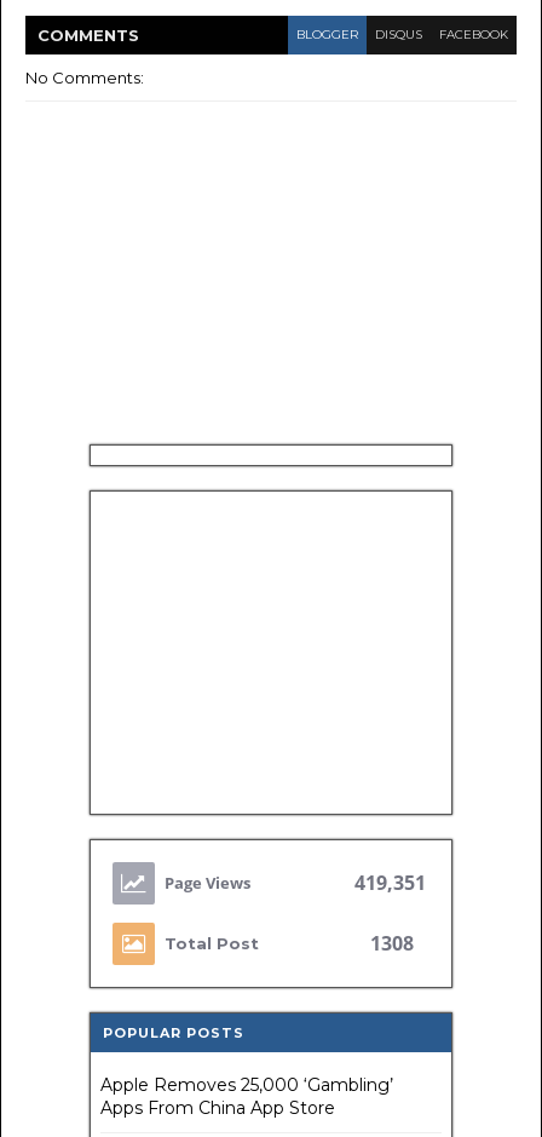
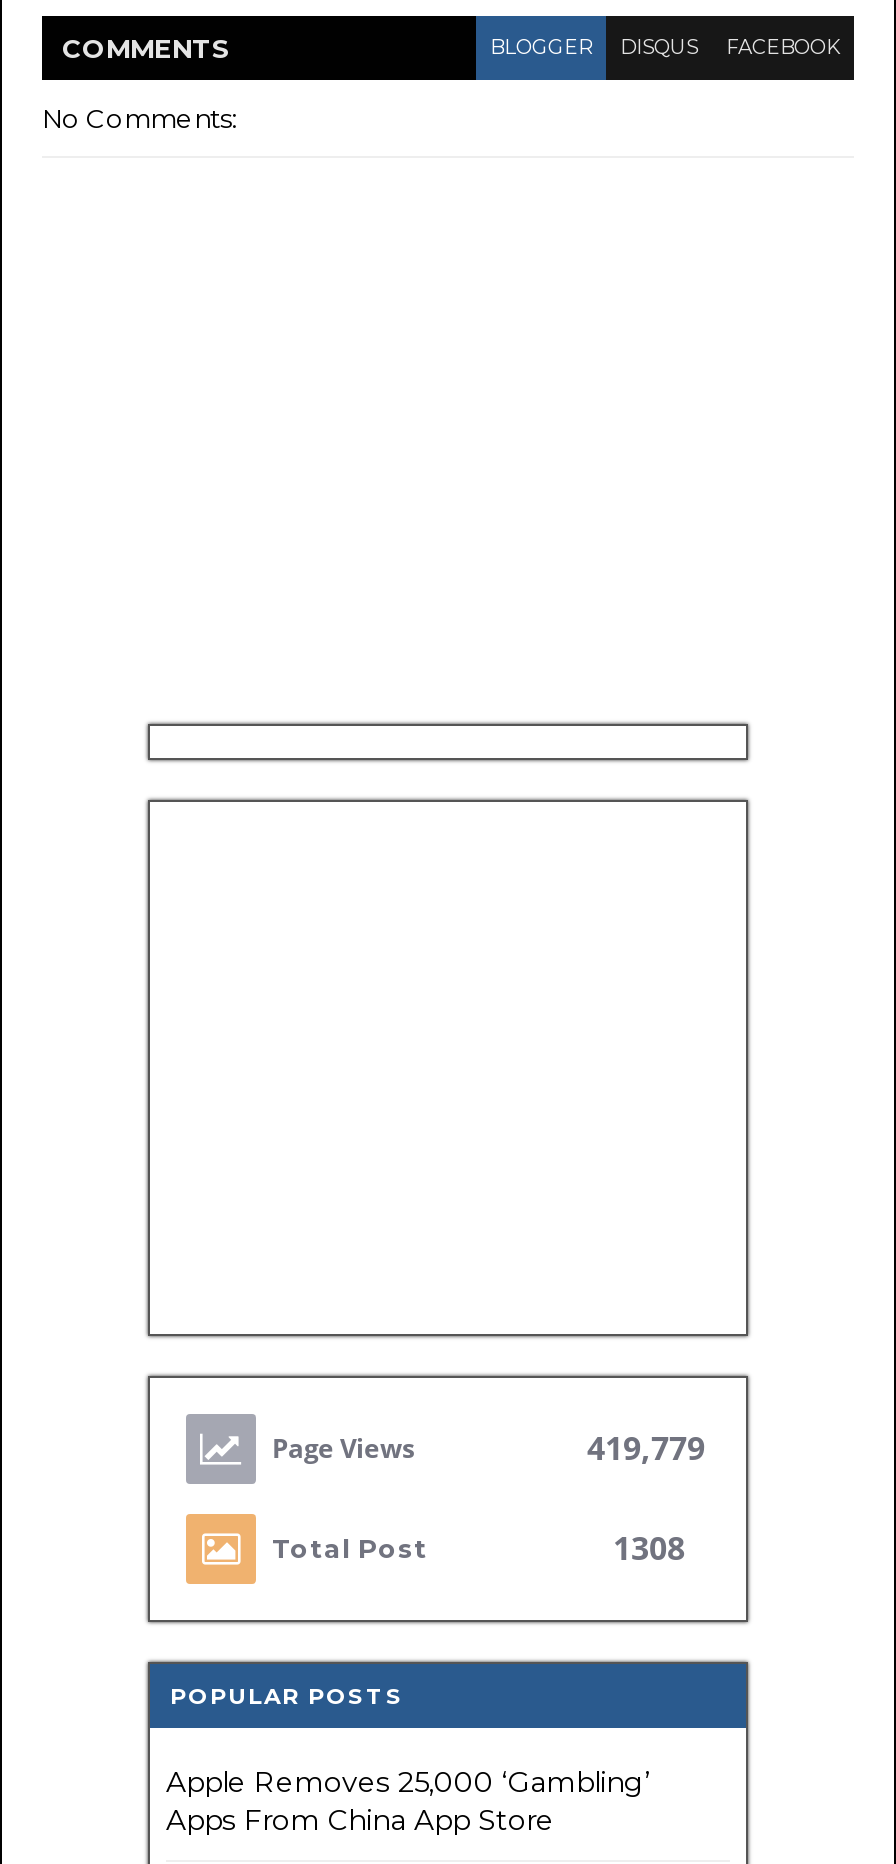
[355,869,426,896] 419,351 -> [587,1426,705,1470] 419,779

